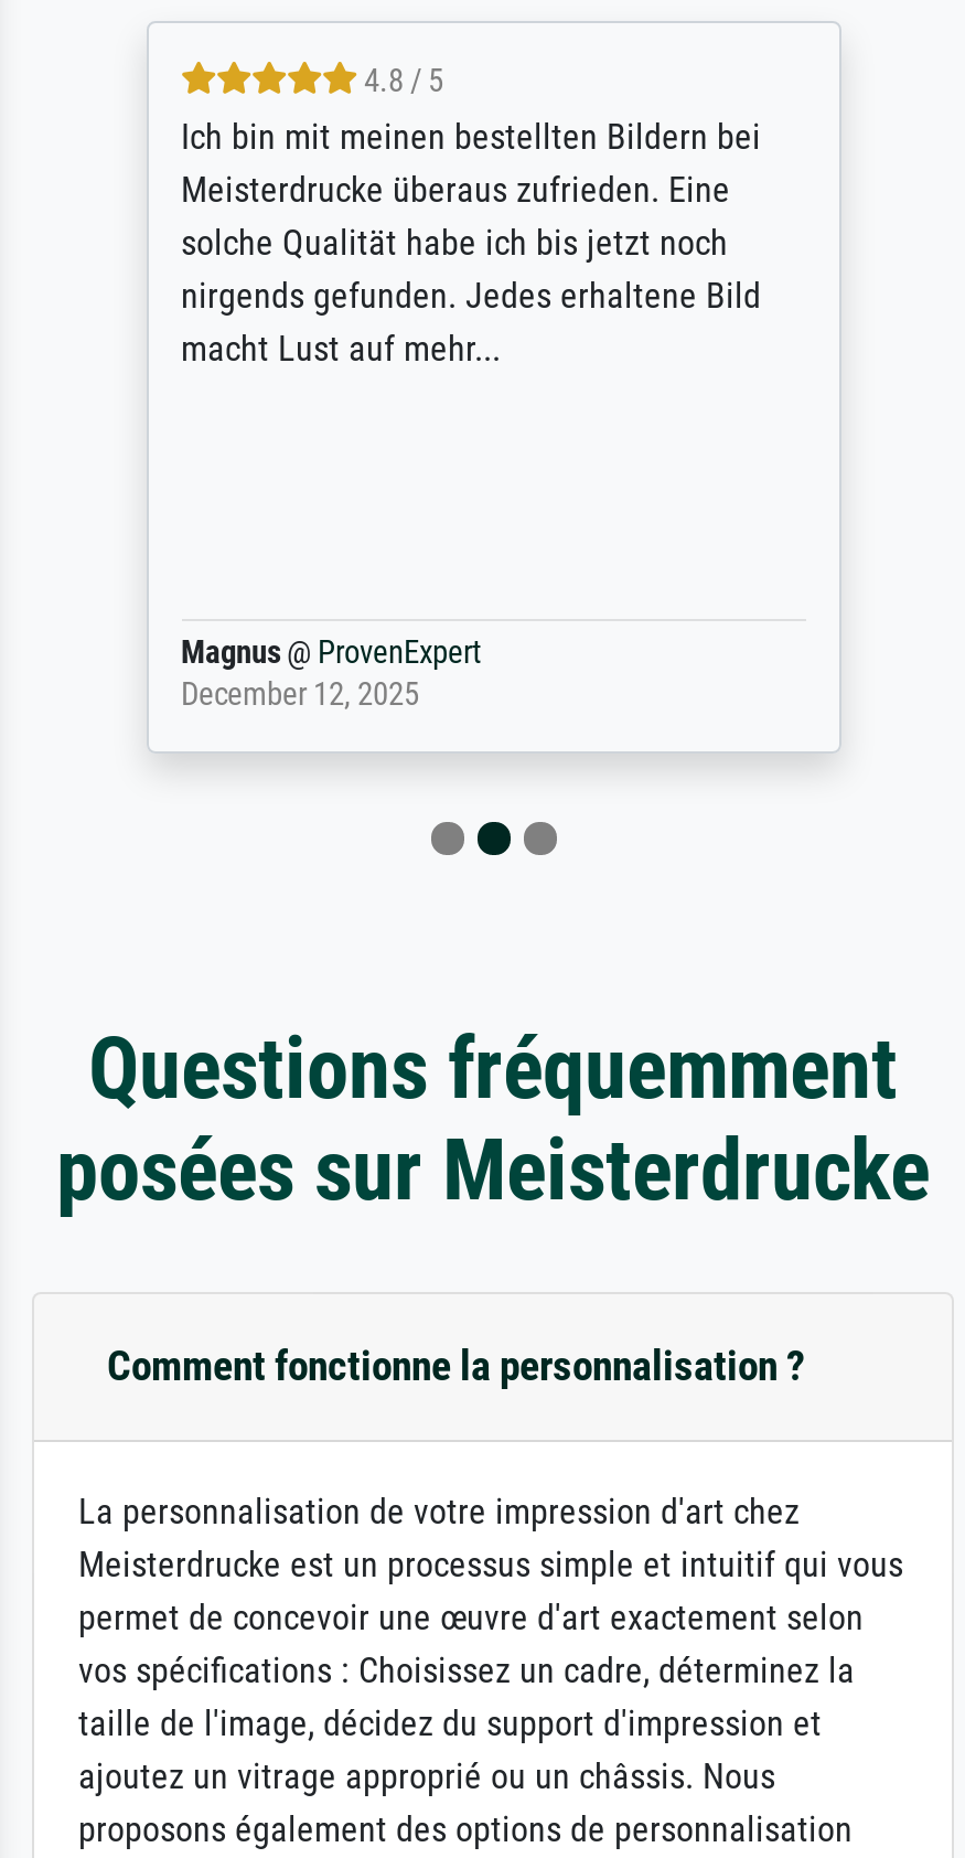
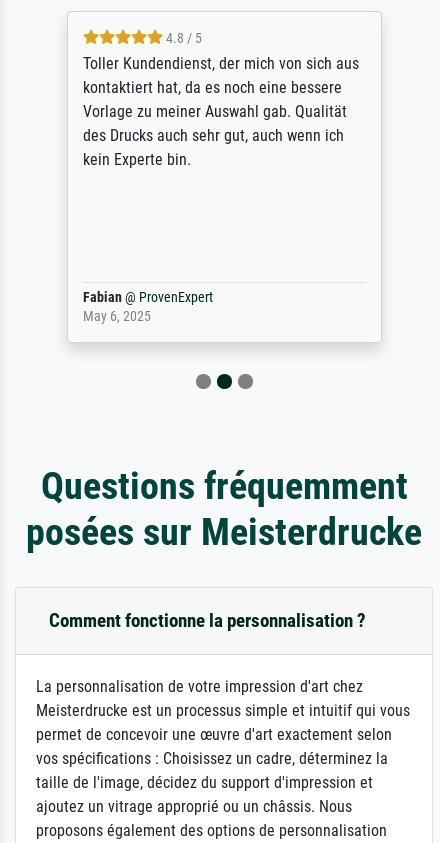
[181,117,761,370] Ich bin mit meinen bestellten Bildern bei | Meisterdrucke überaus zufrieden. Eine | solche Qualität habe ich bis jetzt noch | nirgends gefunden. Jedes erhaltene Bild | macht Lust auf mehr... -> [82,54,358,169] Toller Kundendienst, der mich von sich aus | kontaktiert hat, da es noch eine bessere | Vorlage zu meiner Auswahl gab. Qualität | des Drucks auch sehr gut, auch wenn ich | kein Experte bin.
[181,635,481,715] Magnus @ ProvenExpert | December 12, 2025 -> [82,289,212,325] Fabian @ ProvenExpert | May 6, 2025

